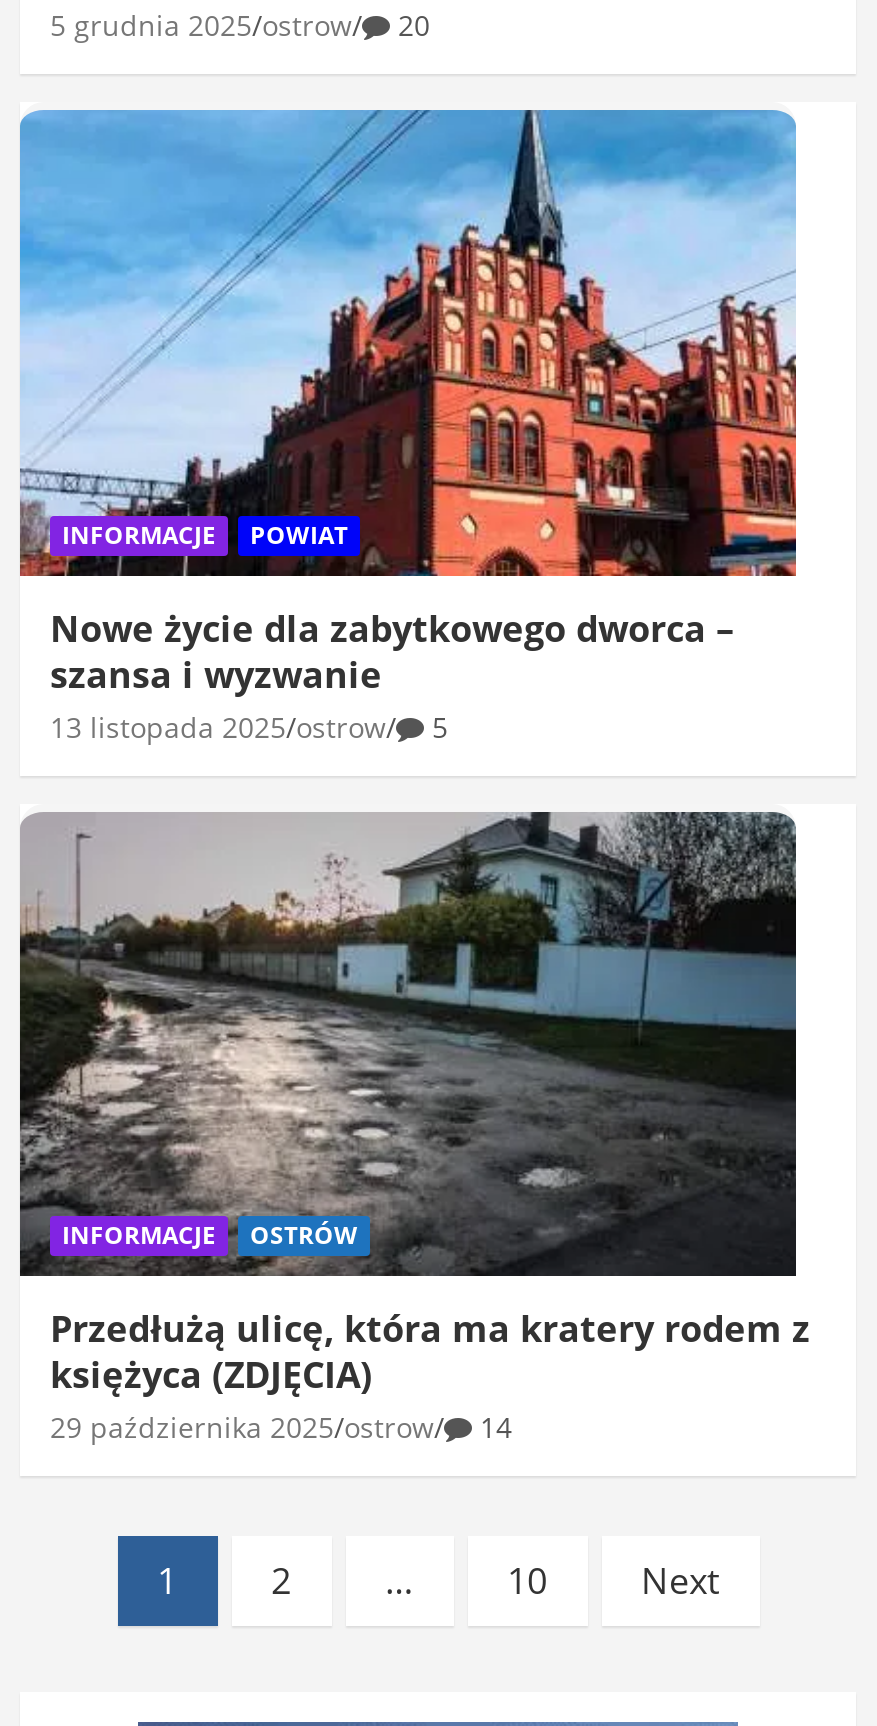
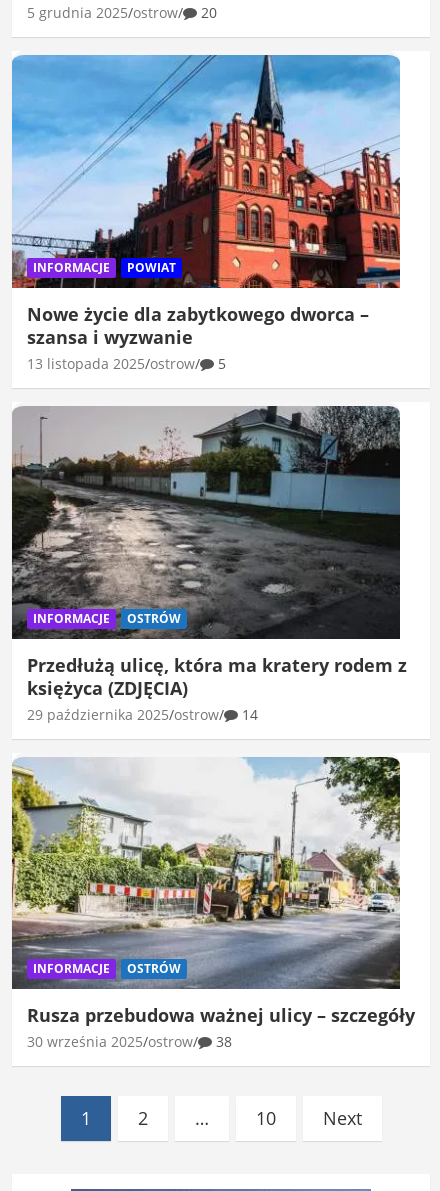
none -> [11,756,415,1051] [image] | INFORMACJE | OSTRÓW | Rusza przebudowa ważnej ulicy – szczegóły | 30 września 2025 ostrow | 38

